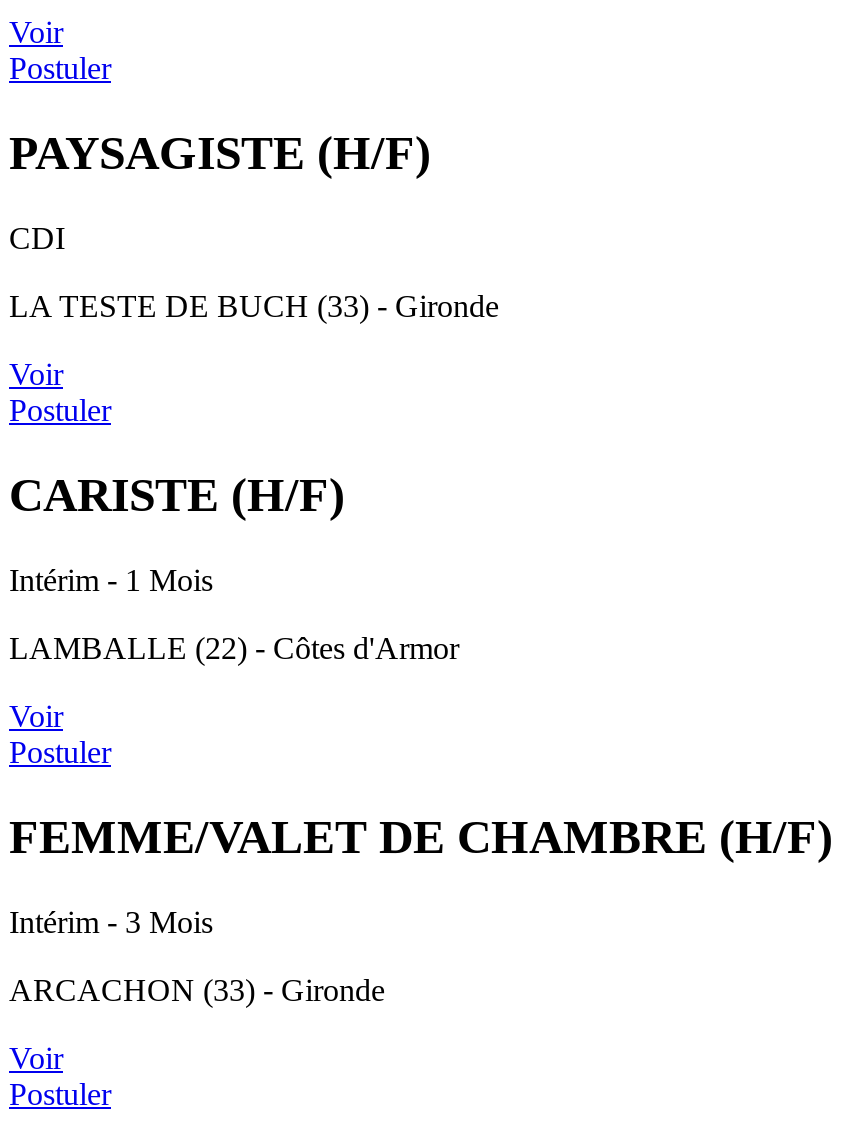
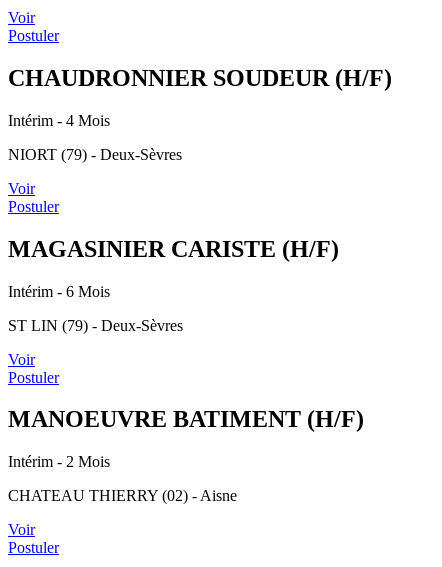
[9,127,431,179] PAYSAGISTE (H/F) -> [8,65,392,91] CHAUDRONNIER SOUDEUR (H/F)
[9,221,65,255] CDI -> [8,112,110,129] Intérim - 4 Mois
[9,289,499,323] LA TESTE DE BUCH (33) - Gironde -> [8,146,182,163] NIORT (79) - Deux-Sèvres
[9,468,345,520] CARISTE (H/F) -> [8,236,339,262] MAGASINIER CARISTE (H/F)
[9,562,213,596] Intérim - 1 Mois -> [8,283,110,300] Intérim - 6 Mois
[9,630,459,664] LAMBALLE (22) - Côtes d'Armor -> [8,317,183,334] ST LIN (79) - Deux-Sèvres
[9,810,833,862] FEMME/VALET DE CHAMBRE (H/F) -> [8,406,364,432] MANOEUVRE BATIMENT (H/F)
[9,904,213,938] Intérim - 3 Mois -> [8,453,110,470] Intérim - 2 Mois
[9,972,385,1006] ARCACHON (33) - Gironde -> [8,487,237,504] CHATEAU THIERRY (02) - Aisne

